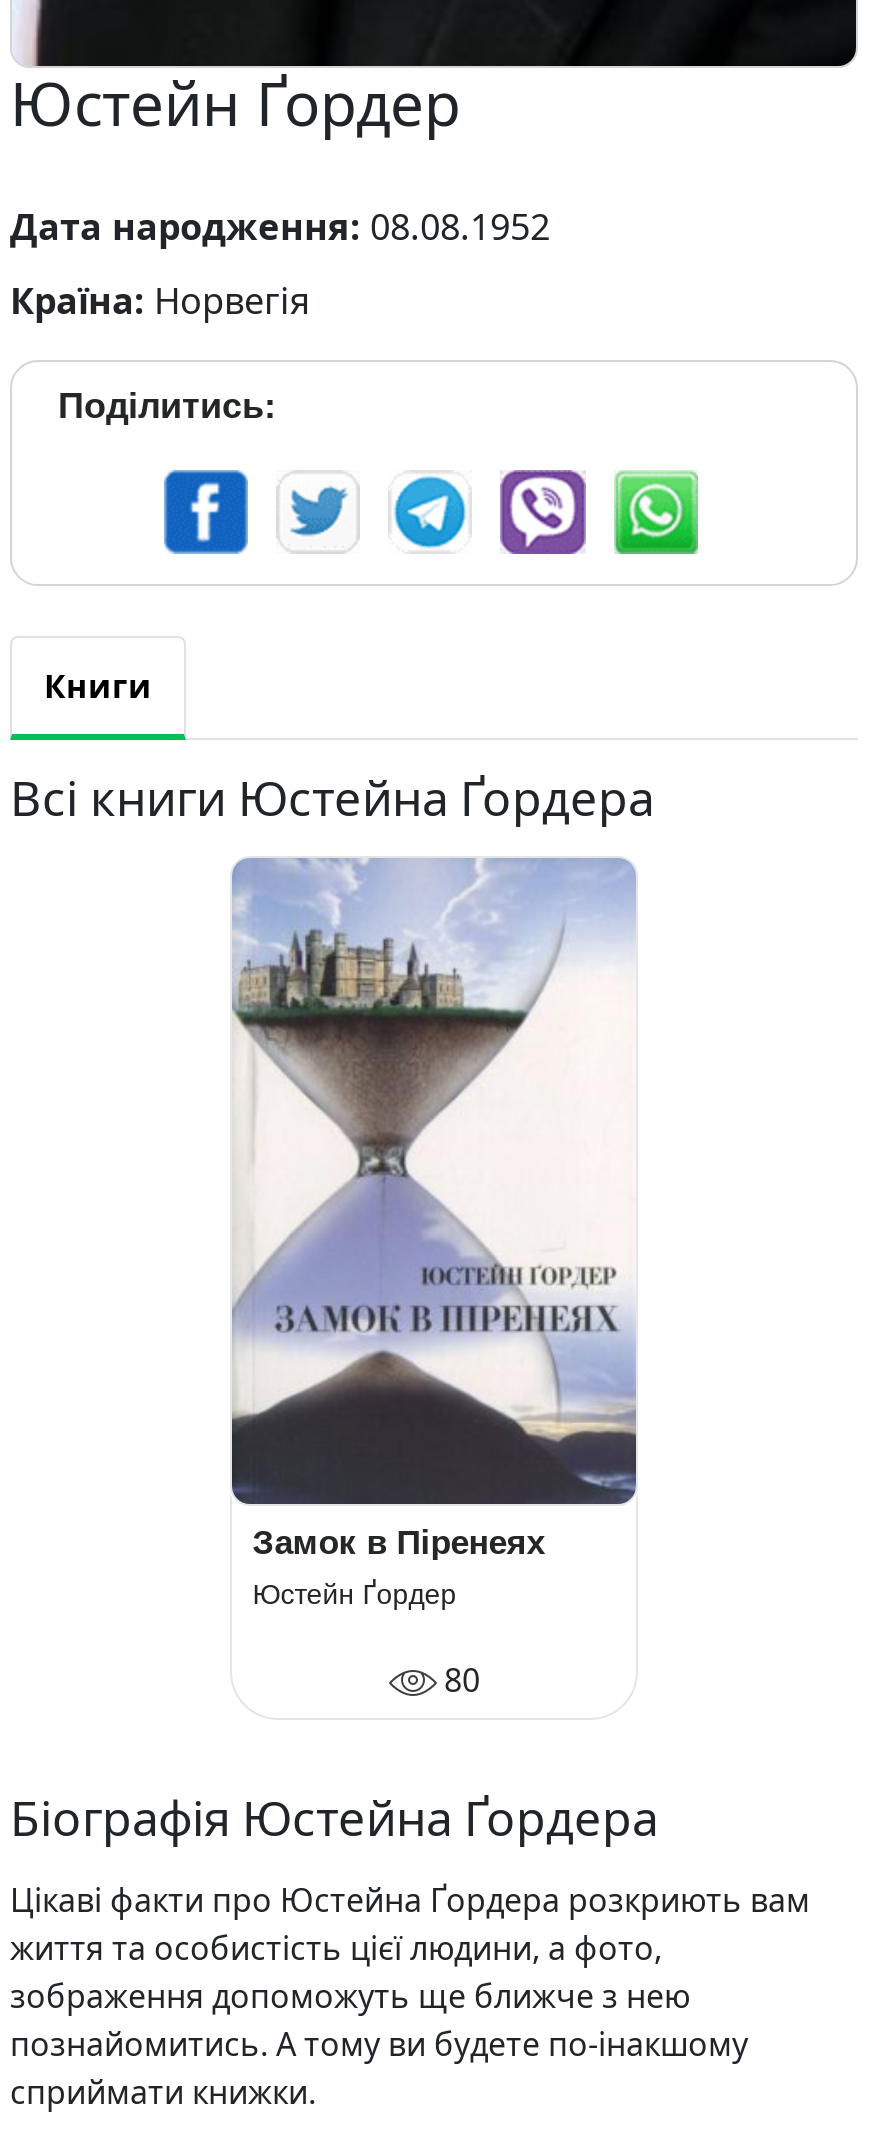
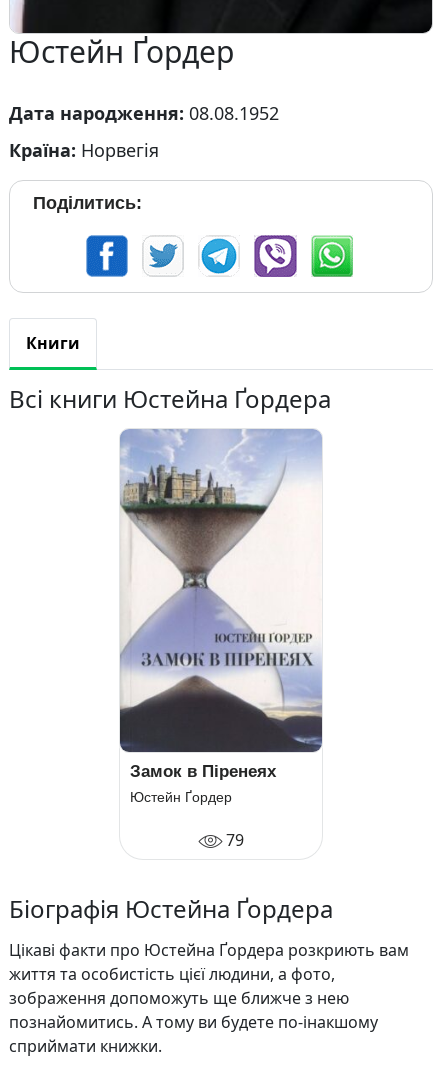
[444,1659,480,1703] 80 -> [226,829,244,851] 79

